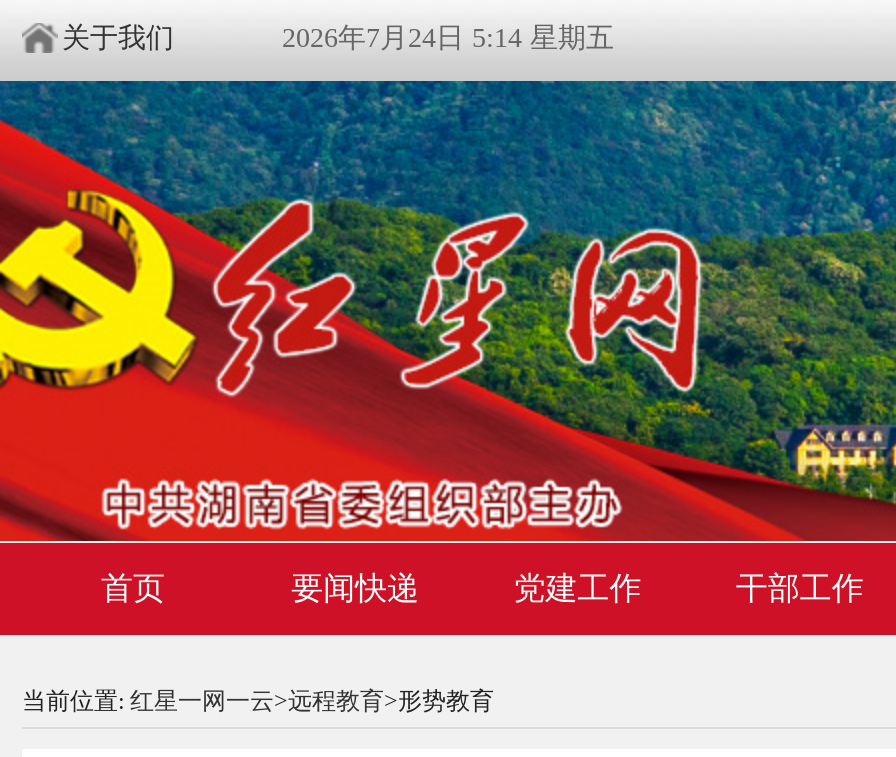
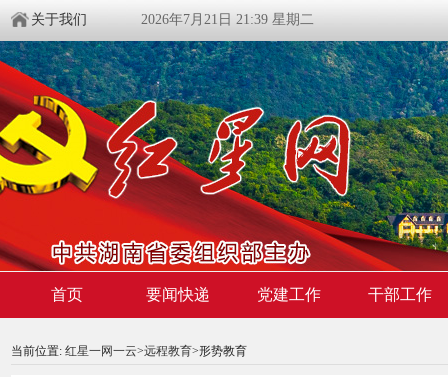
[282,23,614,53] 2026年7月24日 5:14 星期五 -> [141,12,314,27] 2026年7月21日 21:39 星期二

